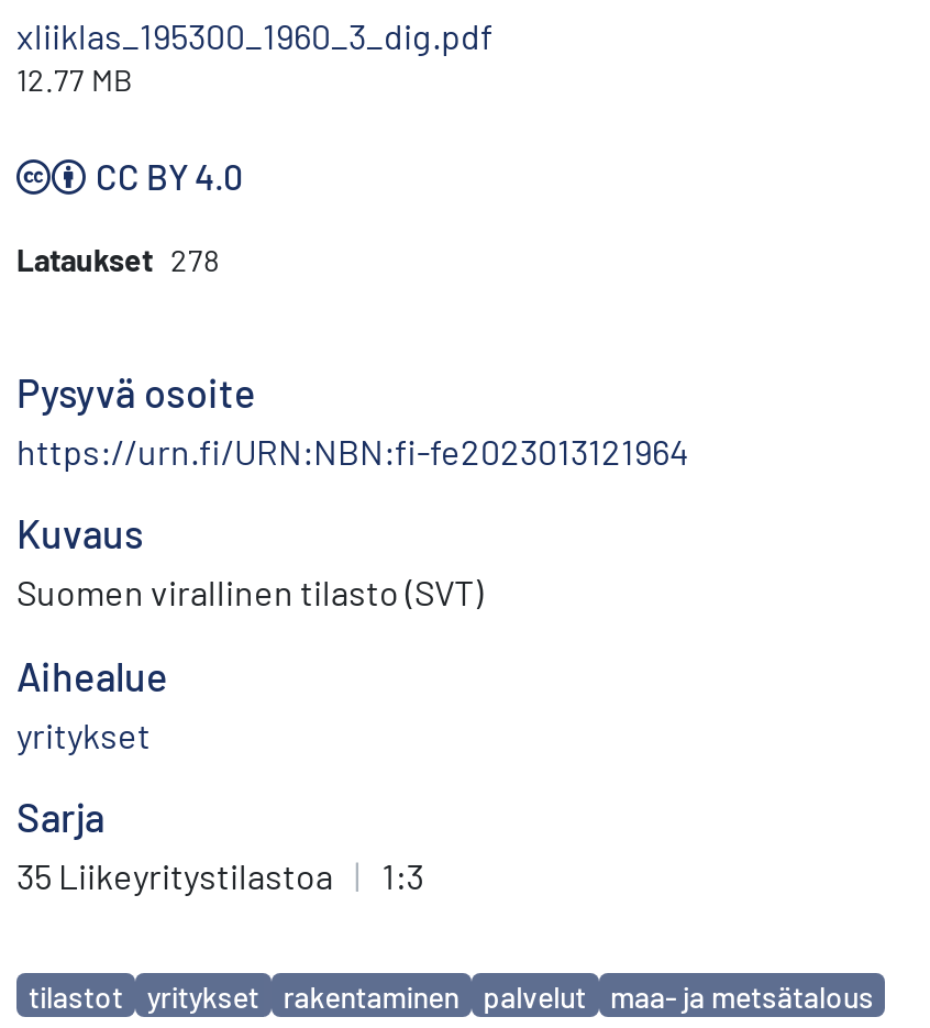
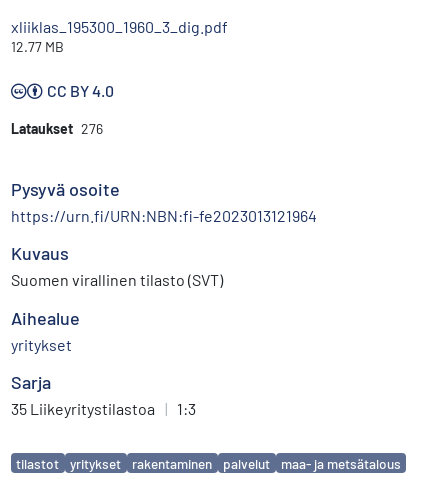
[16,242,219,279] Lataukset 278 -> [11,120,103,137] Lataukset 276

